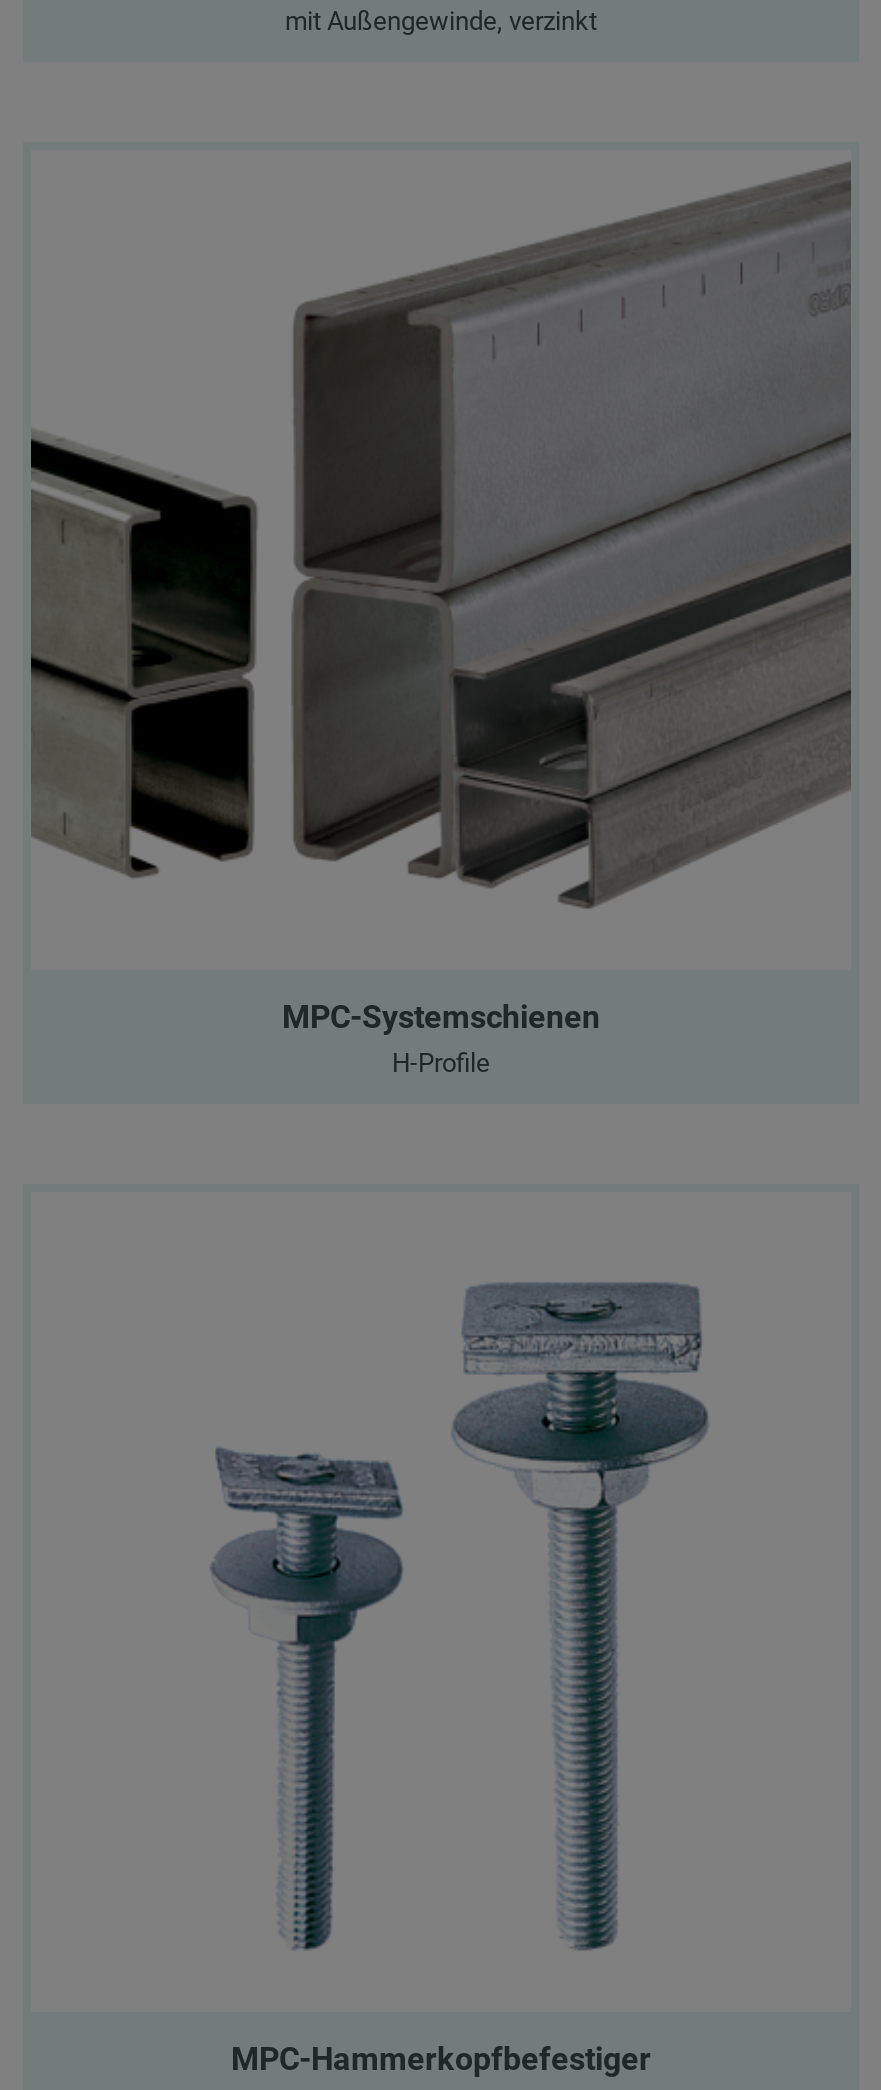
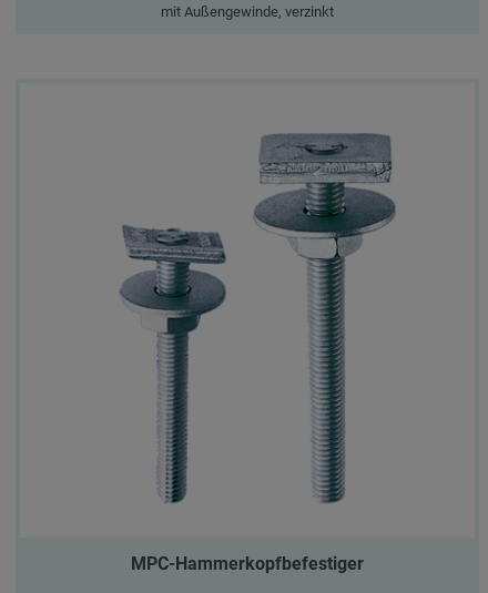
[291,162,853,908] [image] -> none
[29,430,259,880] [image] -> none
[282,998,600,1078] MPC-Systemschienen | H-Profile -> none

